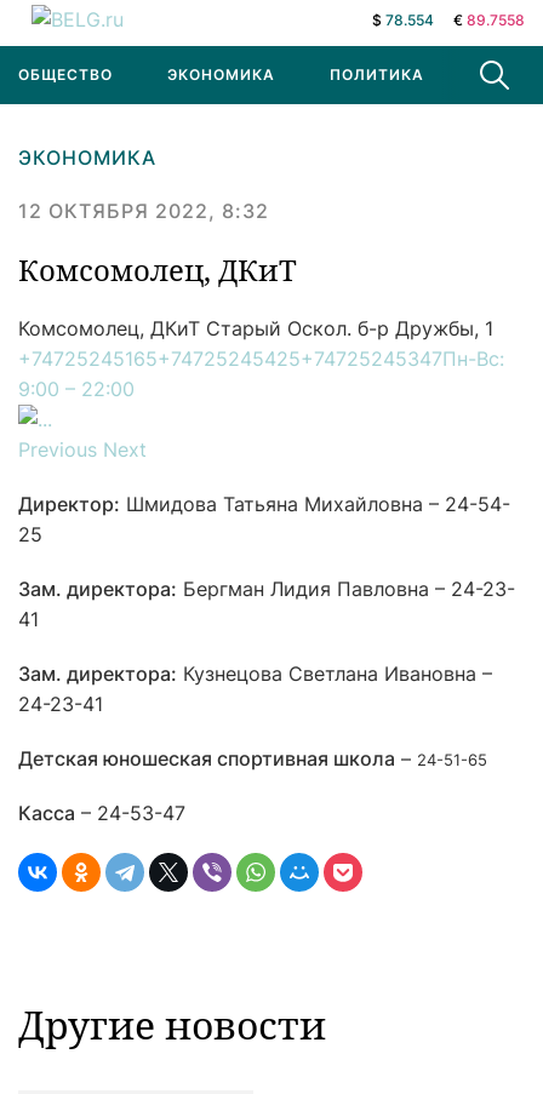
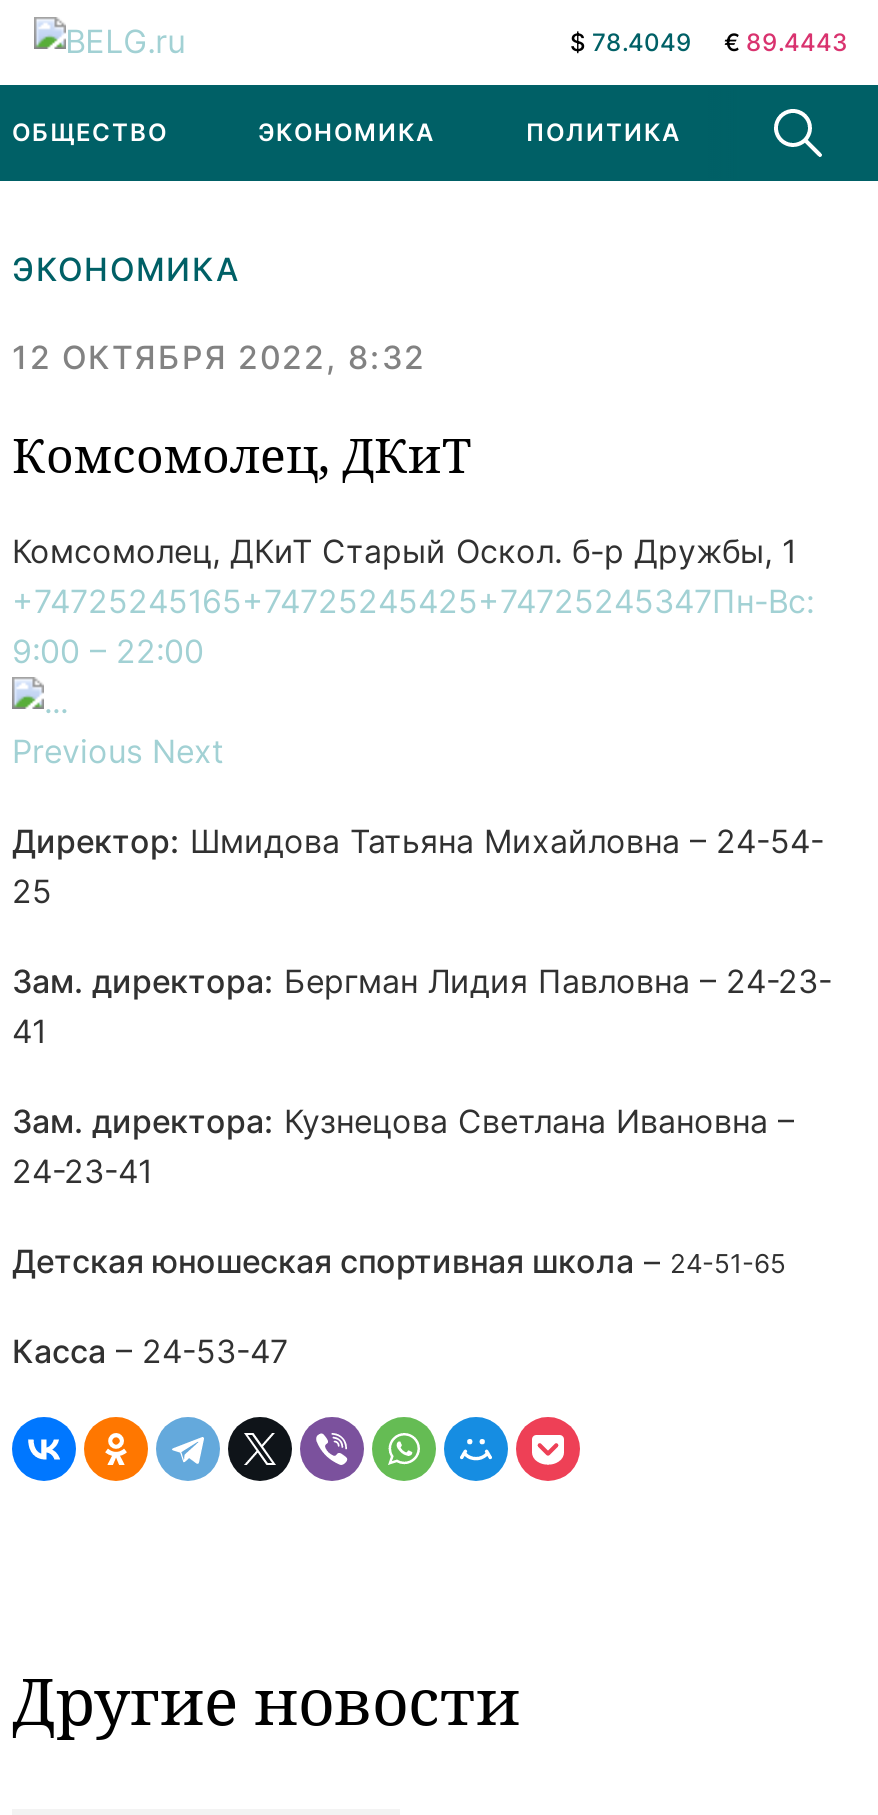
[372,10,434,28] $78.554 -> [570,26,692,56] $78.4049
[453,10,525,28] €89.7558 -> [724,26,848,56] €89.4443

